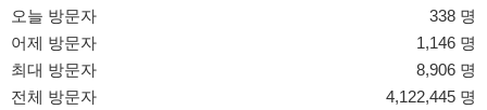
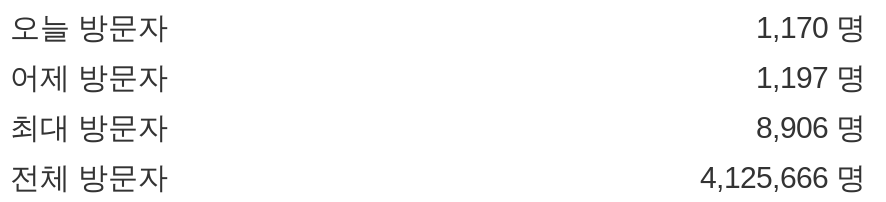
[429,7,476,25] 338 명 -> [756,10,866,44] 1,170 명
[416,34,476,52] 1,146 명 -> [756,60,866,94] 1,197 명
[386,87,476,106] 4,122,445 명 -> [700,160,866,194] 4,125,666 명

